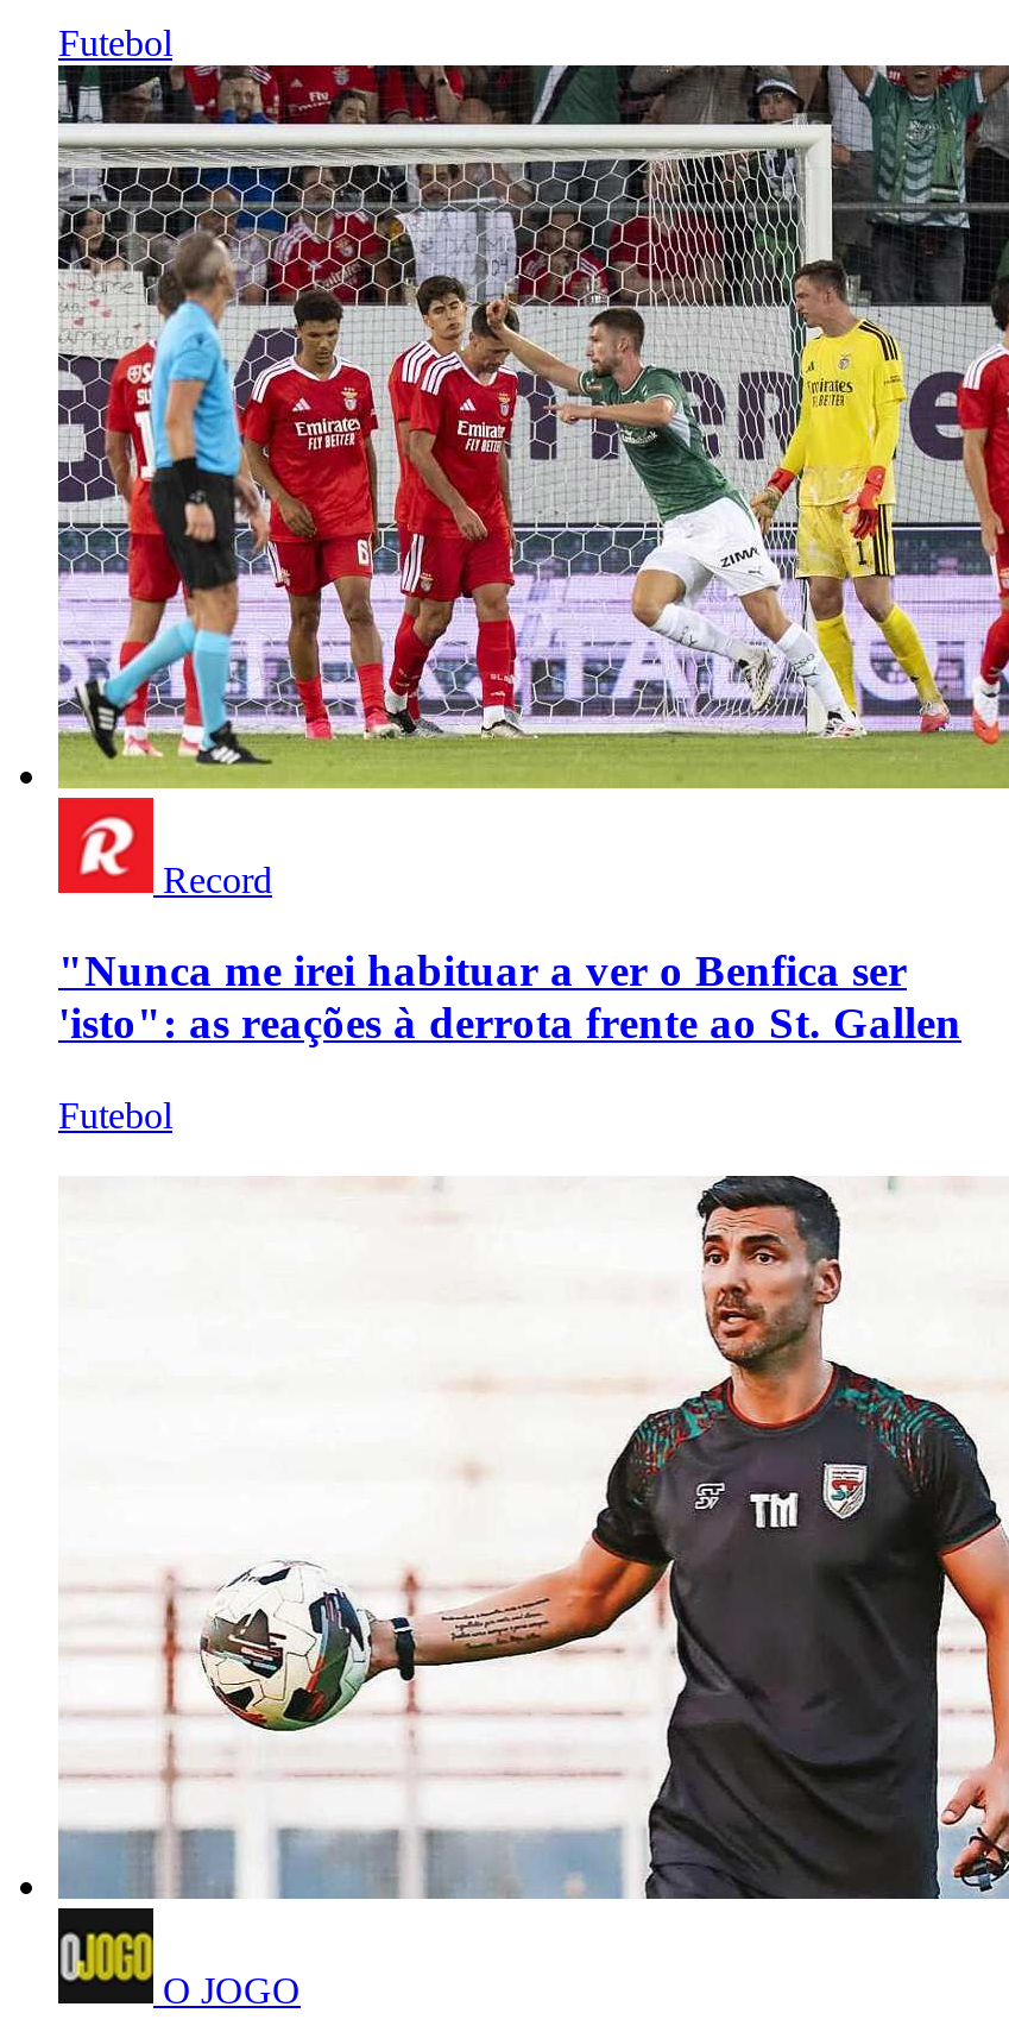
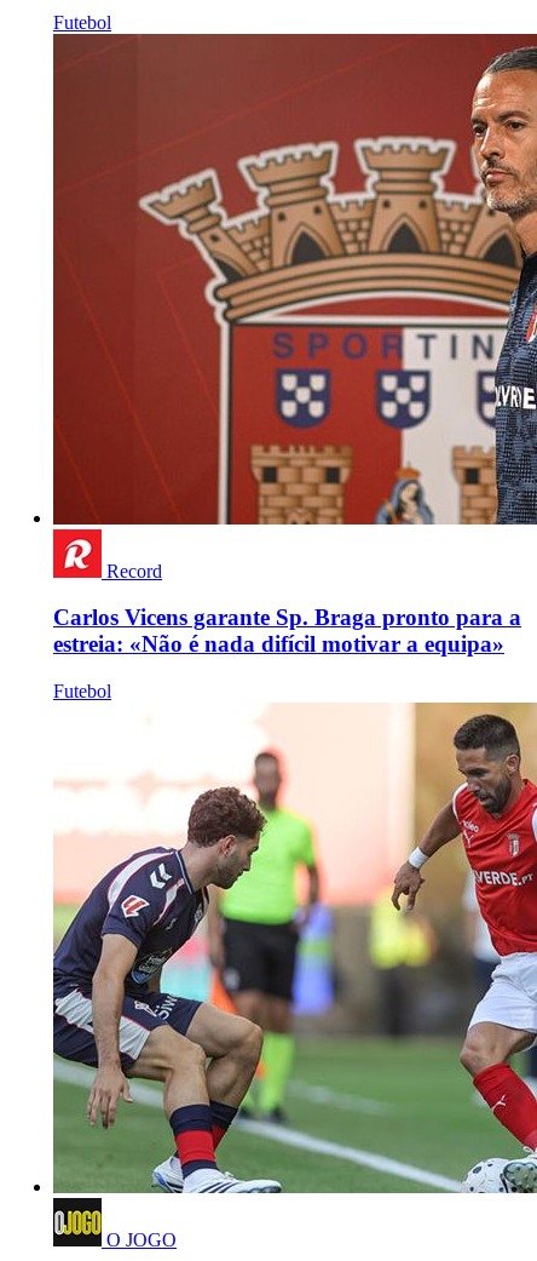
[56,63,1002,791] [image] -> [52,33,533,526] [image]
[58,946,961,1048] "Nunca me irei habituar a ver o Benfica ser | 'isto": as reações à derrota frente ao St. Gallen -> [53,605,521,657] Carlos Vicens garante Sp. Braga pronto para a | estreia: «Não é nada difícil motivar a equipa»
[58,1138,1002,1901] [image] -> [52,701,533,1194] [image]

